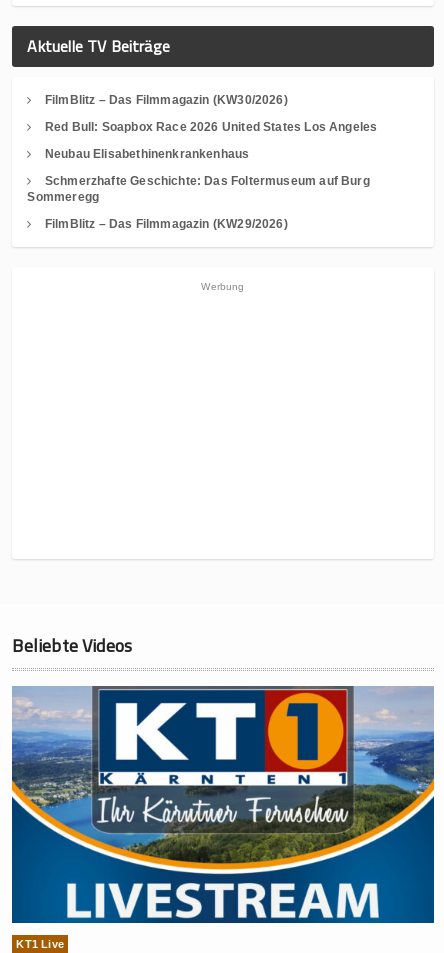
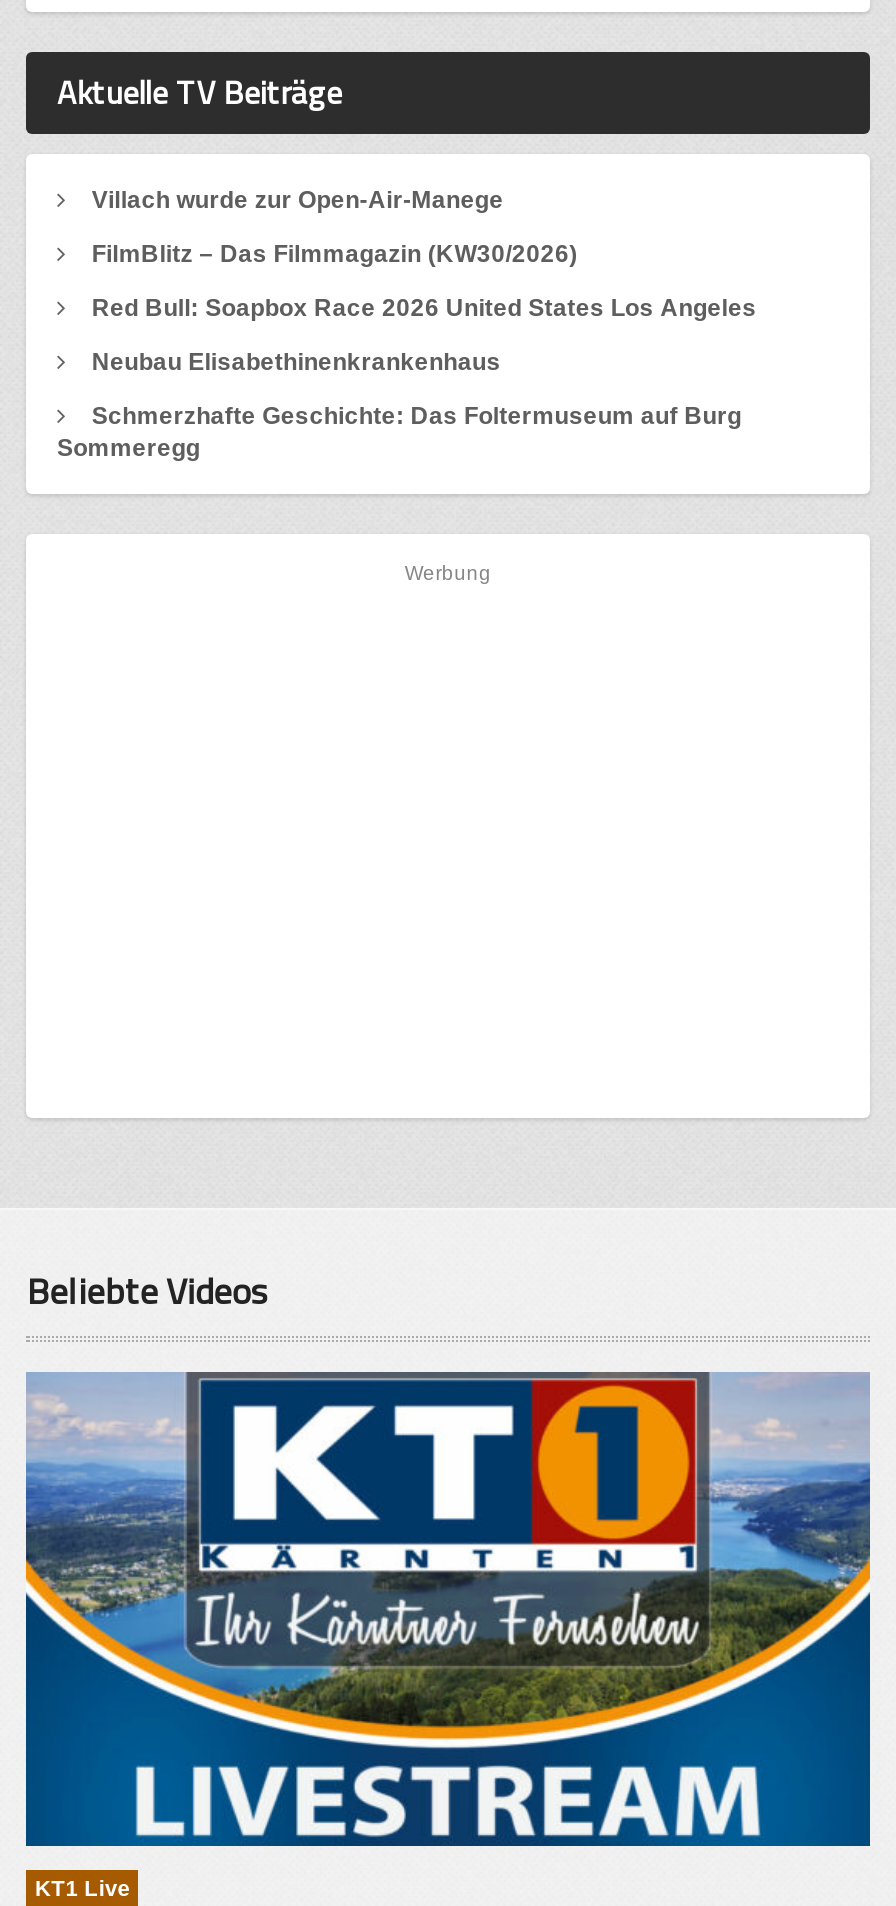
none -> [92,187,504,215] Villach wurde zur Open-Air-Manege
moved [27,93,377,204] -> [57,241,757,463]: FilmBlitz – Das Filmmagazin (KW30/2026) | Red Bull: Soapbox Race 2026 United States Los Angeles | Neubau Elisabethinenkrankenhaus | Schmerzhafte Geschichte: Das Foltermuseum auf Burg | Sommeregg
[45,217,288,231] FilmBlitz – Das Filmmagazin (KW29/2026) -> none

